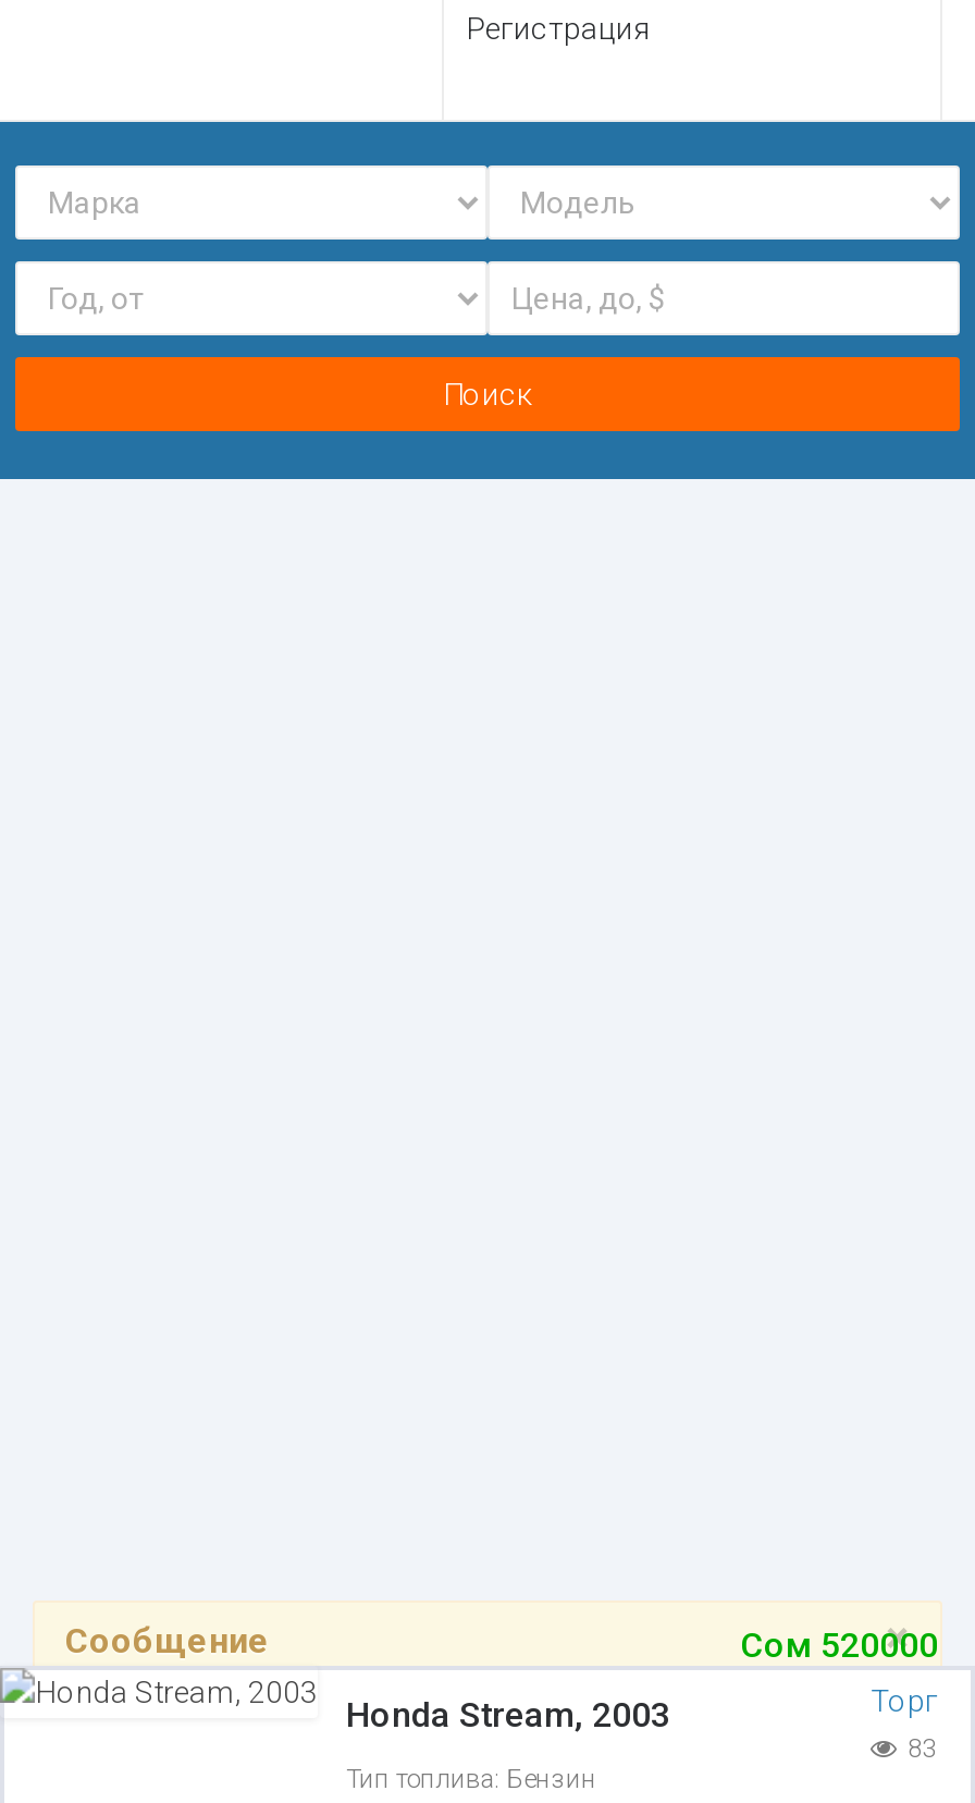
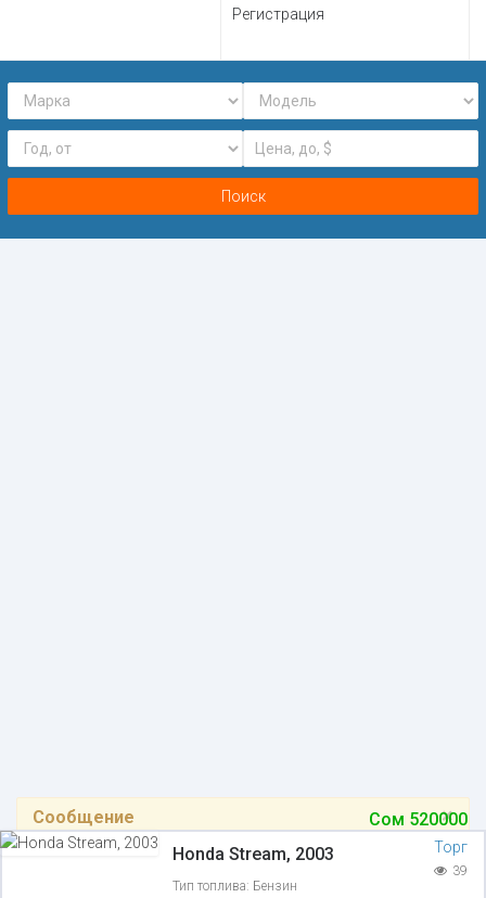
[908,1733,938,1763] 83 -> [452,863,468,878] 39

